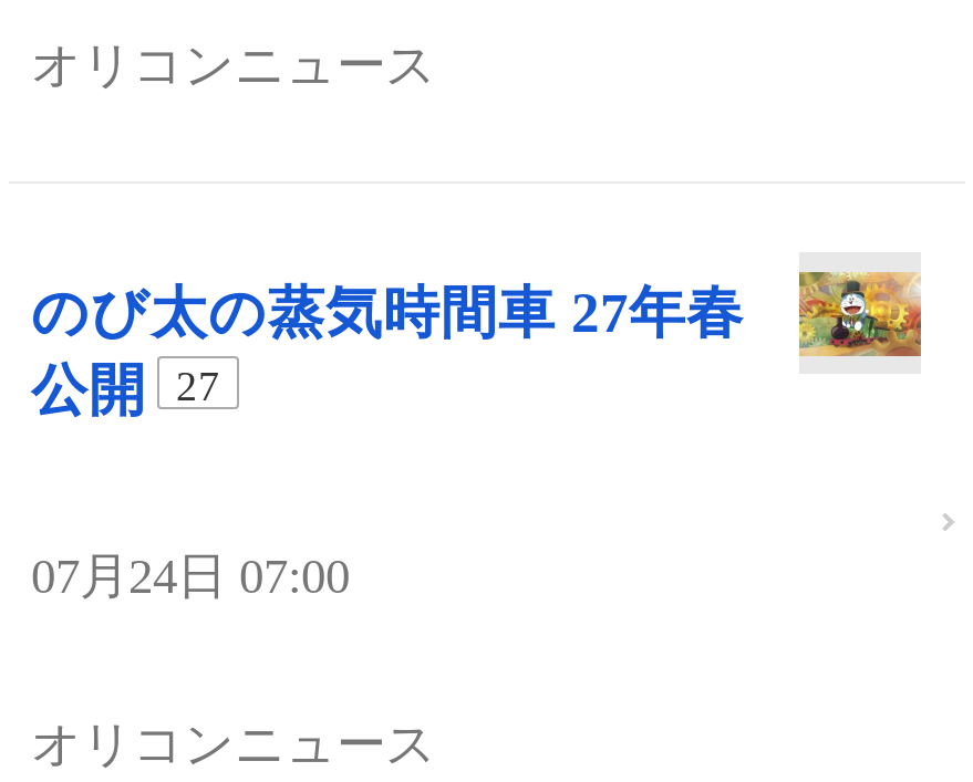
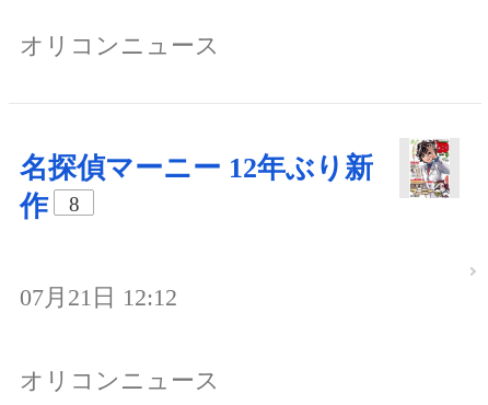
[31,258,923,423] [image] | のび太の蒸気時間車 27年春 | 公開 | 27 -> [20,139,460,222] [image] | 名探偵マーニー 12年ぶり新 | 作 | 8
[31,549,350,604] 07月24日 07:00 -> [20,284,177,311] 07月21日 12:12

